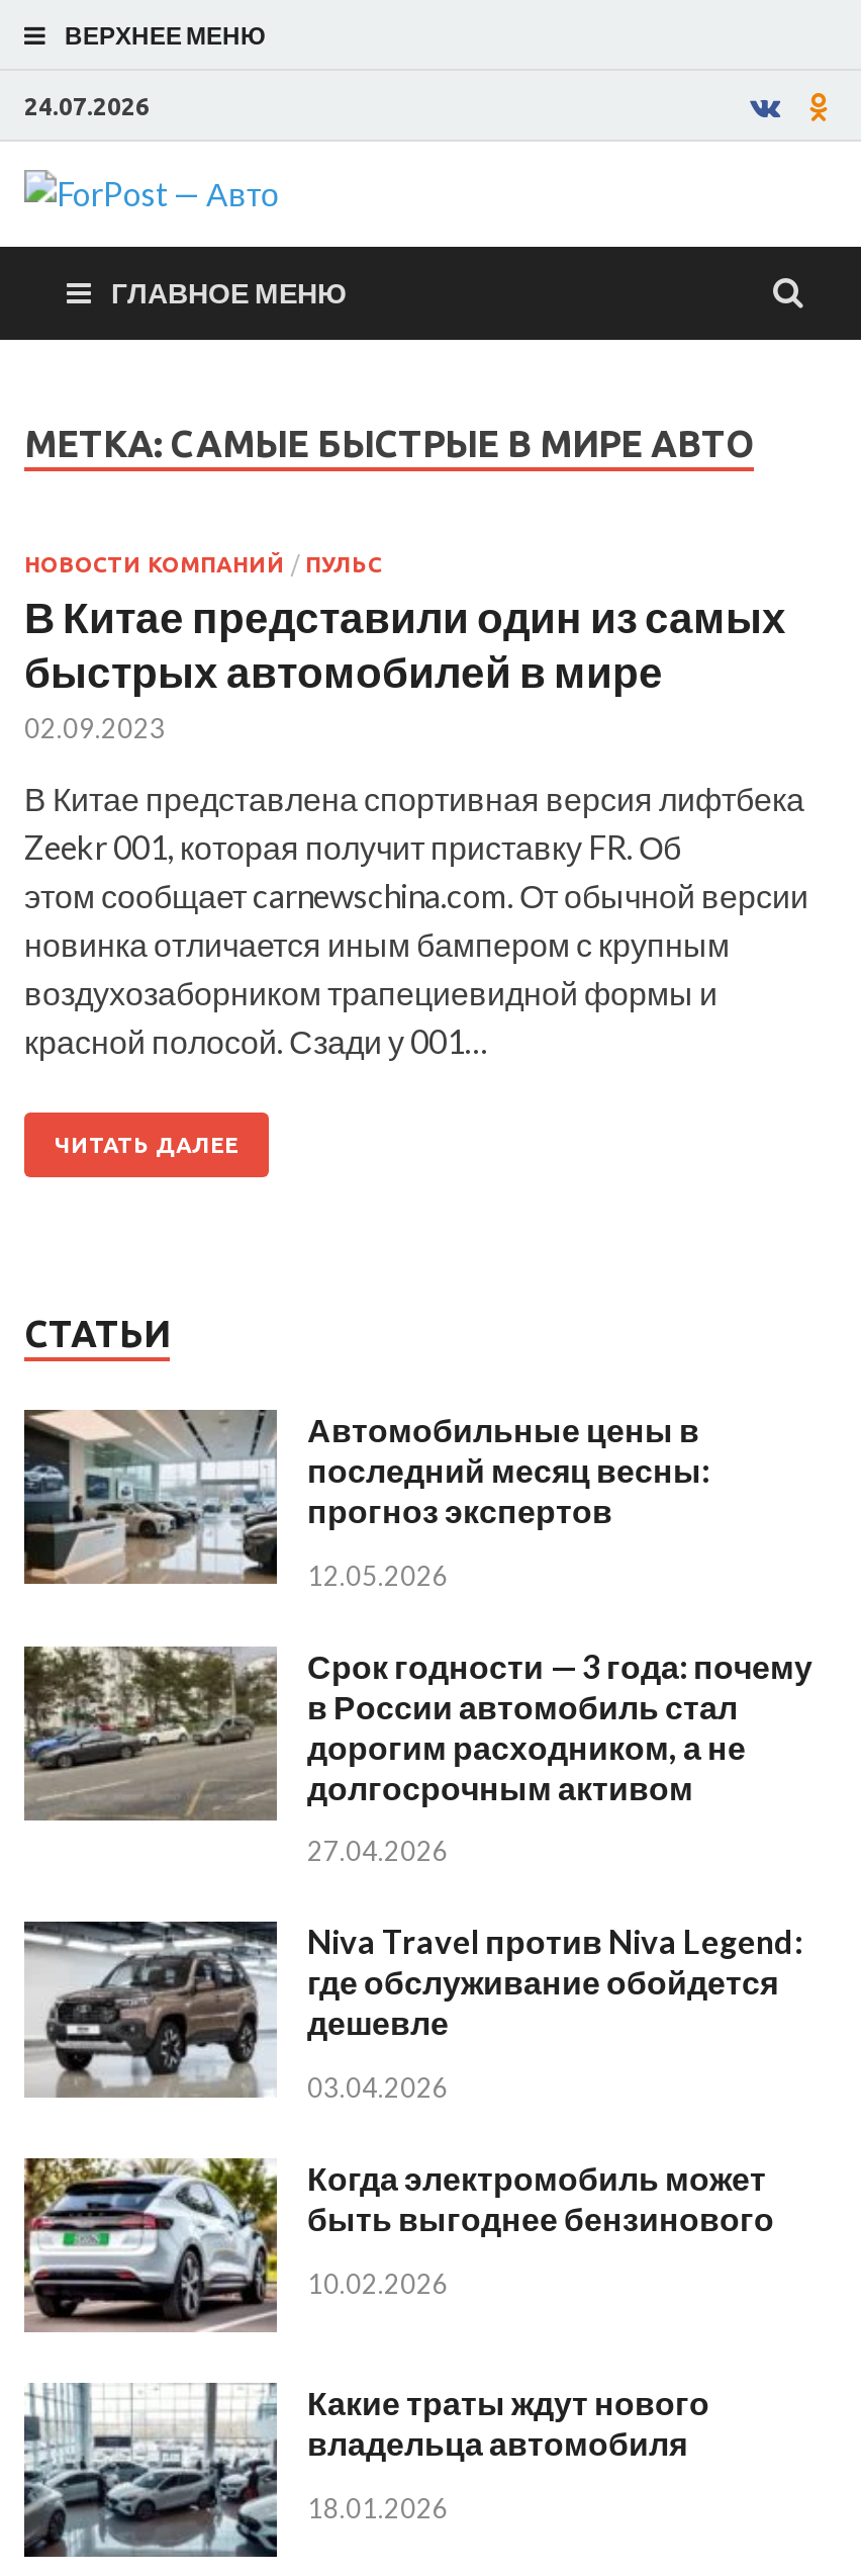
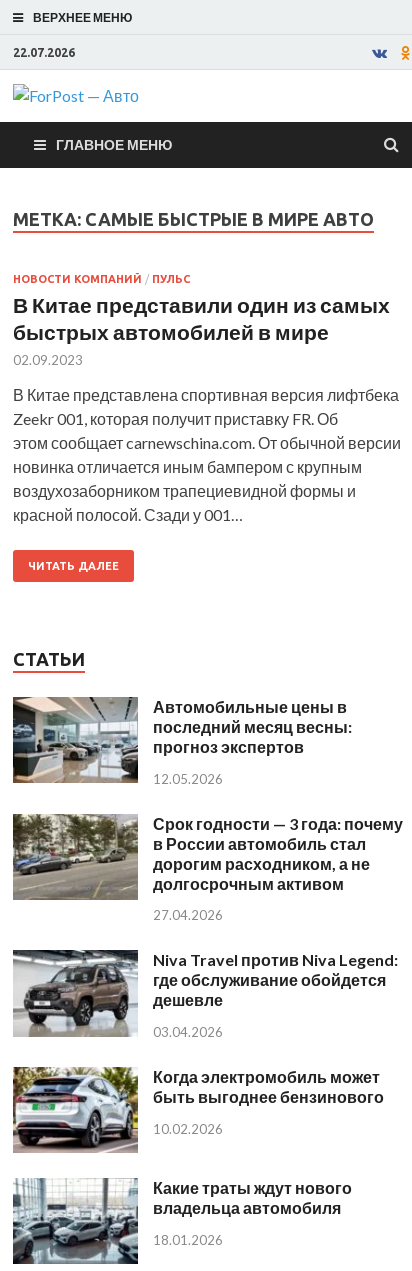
[24,92,150,118] 24.07.2026 -> [13,45,75,58] 22.07.2026

